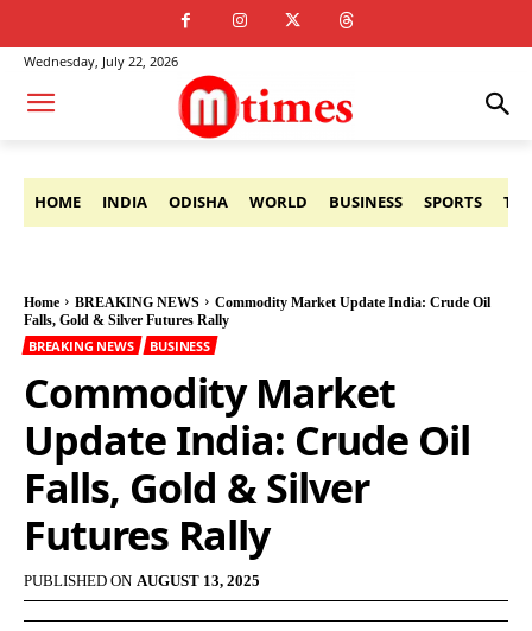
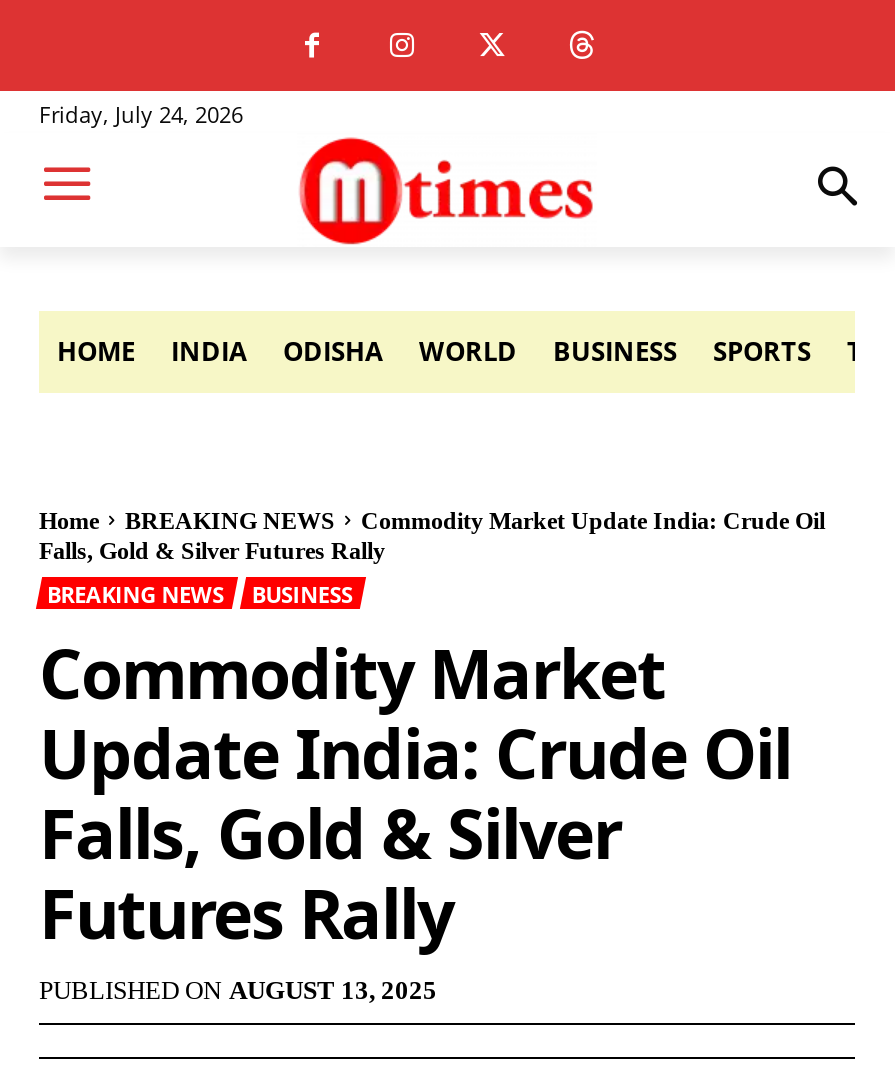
[24,52,178,70] Wednesday, July 22, 2026 -> [39,99,243,129] Friday, July 24, 2026

